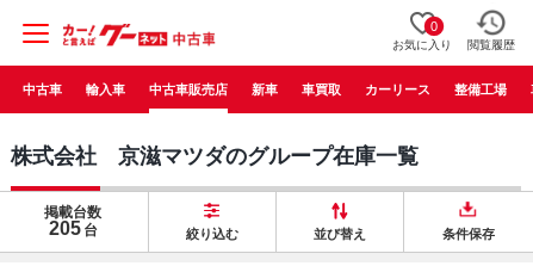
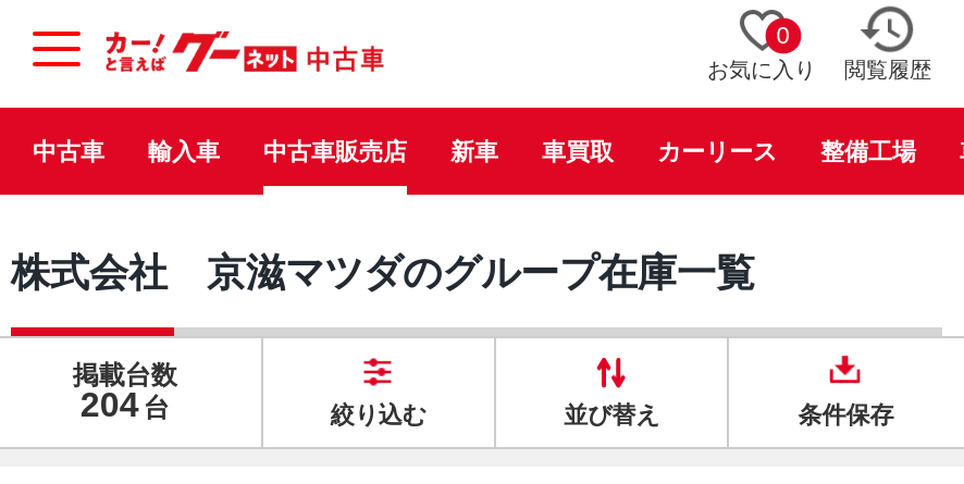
[49,218,98,239] 205 台 -> [80,386,170,423] 204 台

